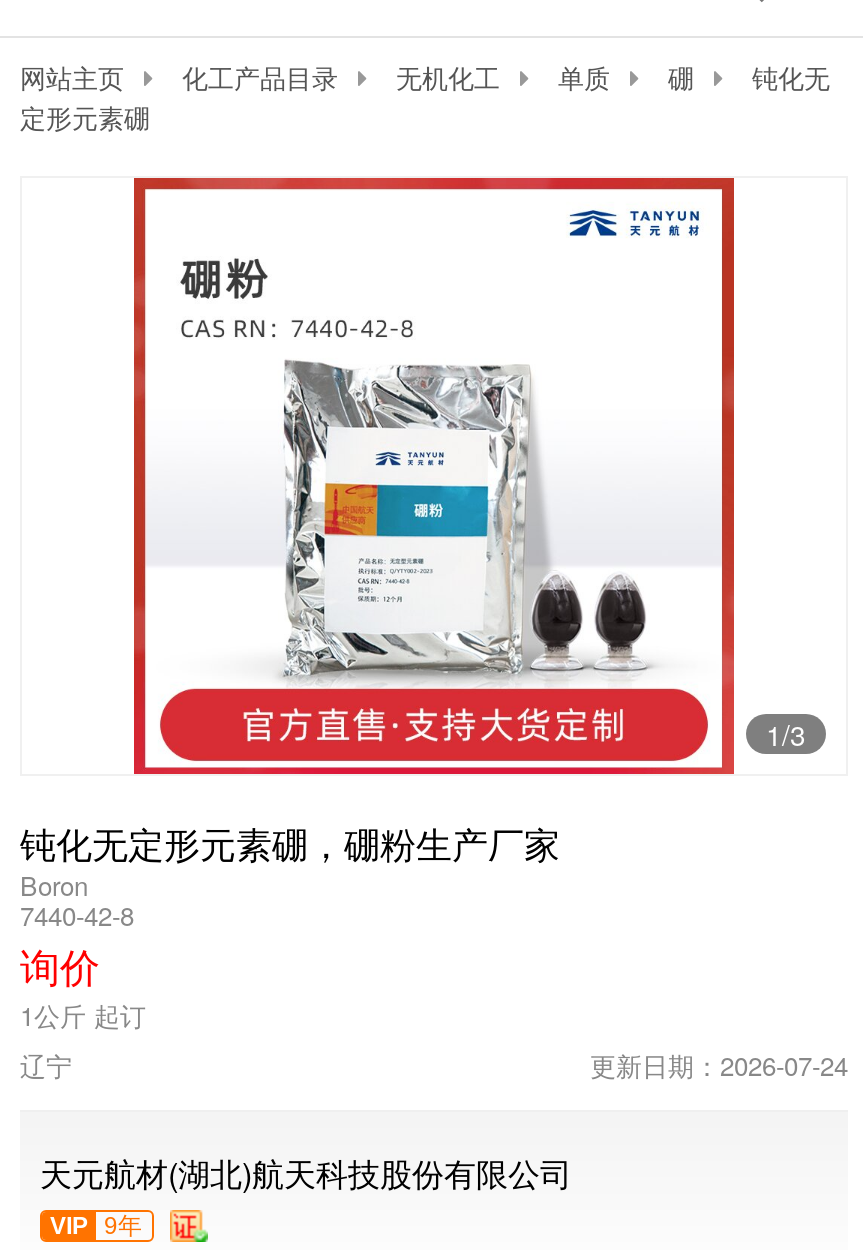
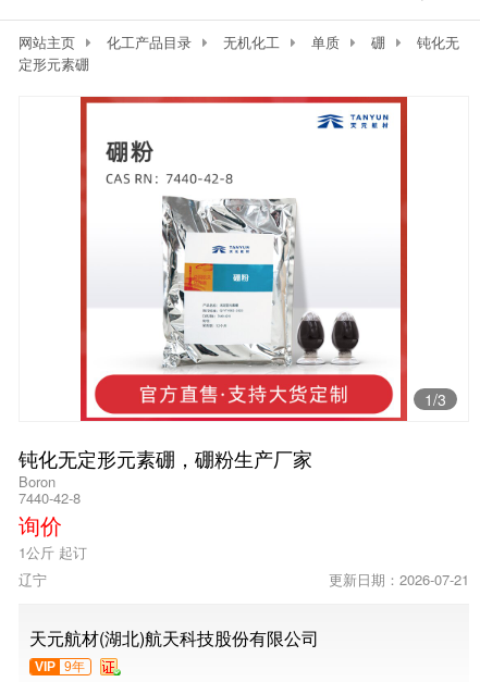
[590,1046,848,1084] 更新日期：2026-07-24 -> [329,569,469,590] 更新日期：2026-07-21

